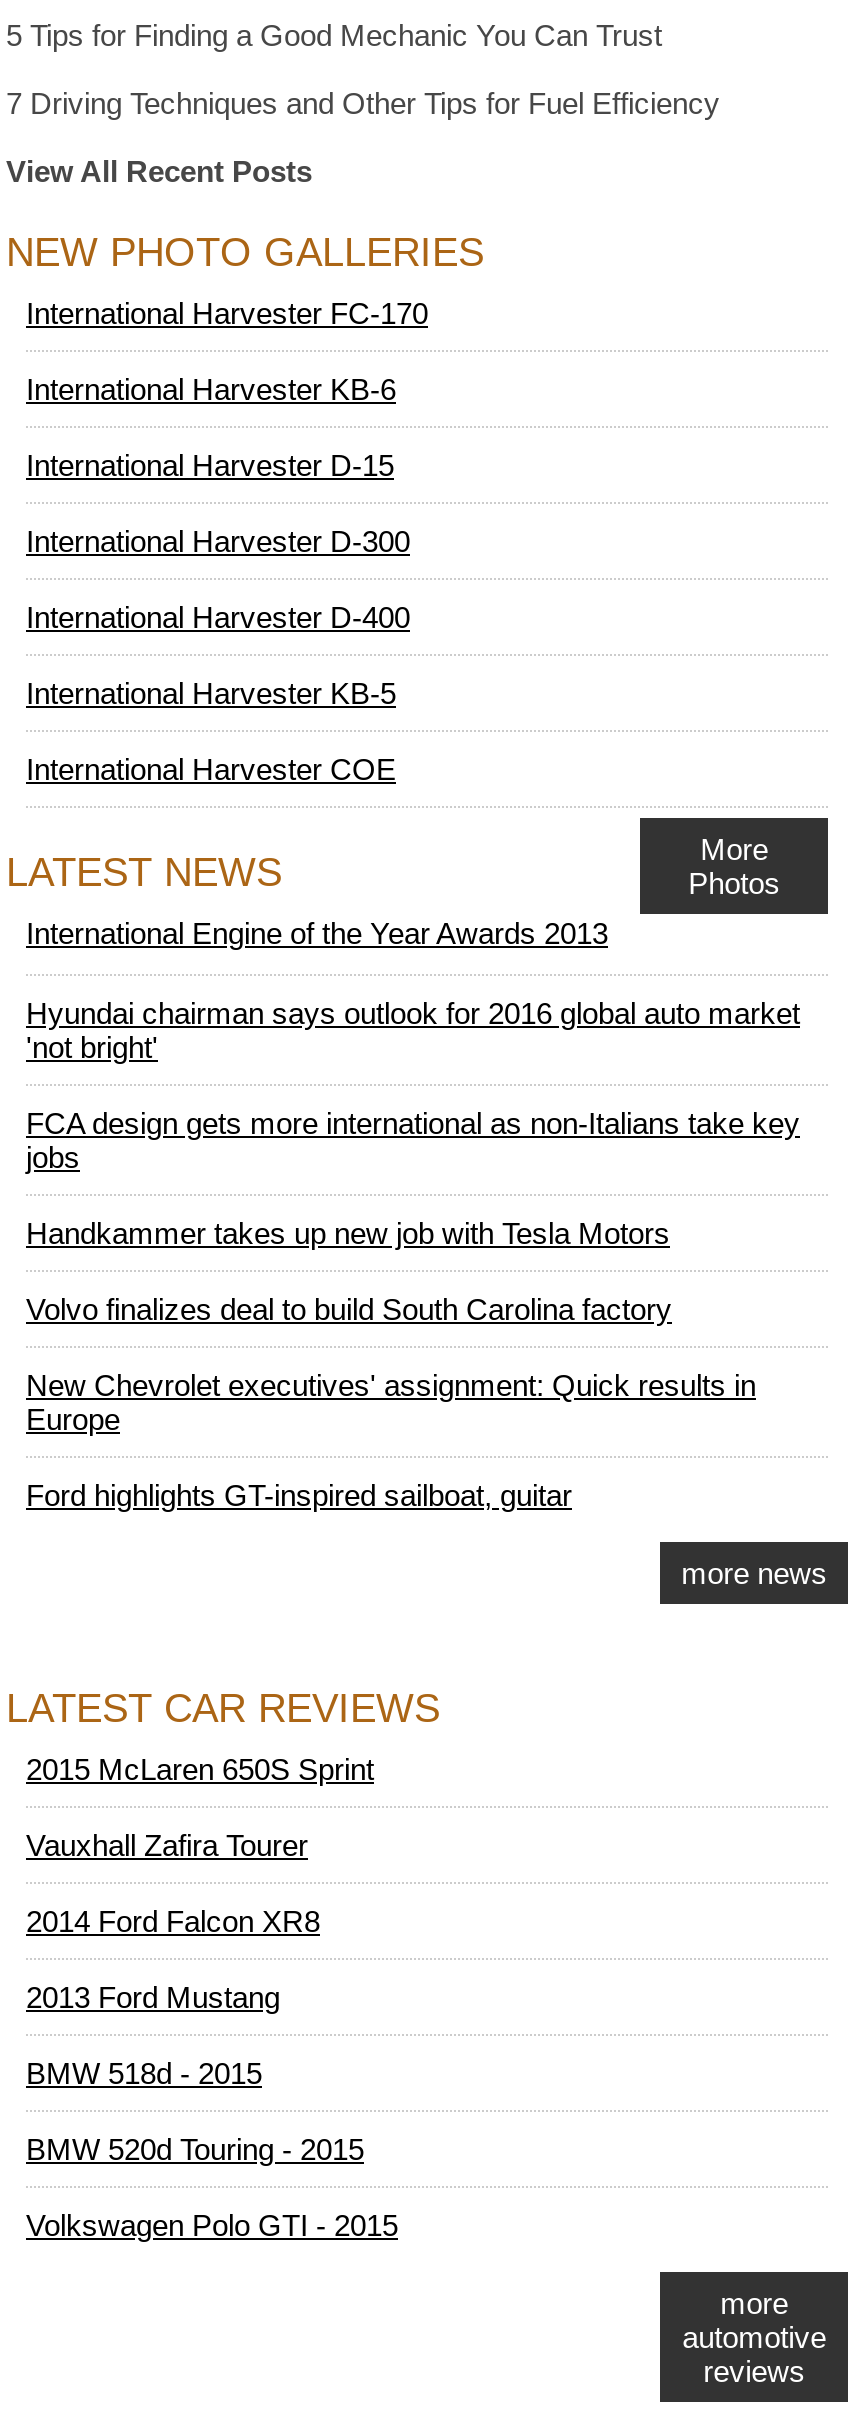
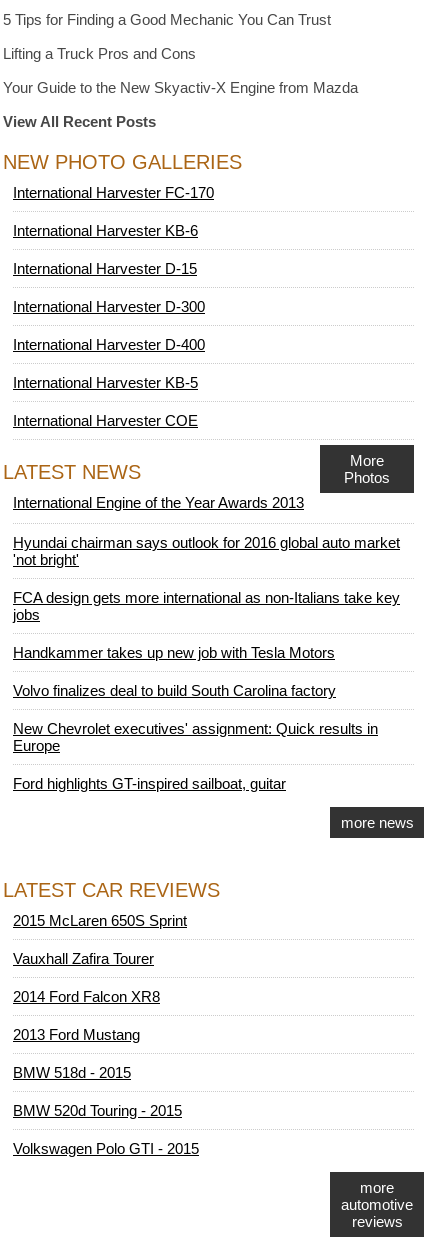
[6,85,720,119] 7 Driving Techniques and Other Tips for Fuel Efficiency -> [3,45,358,96] Lifting a Truck Pros and Cons | Your Guide to the New Skyactiv-X Engine from Mazda

